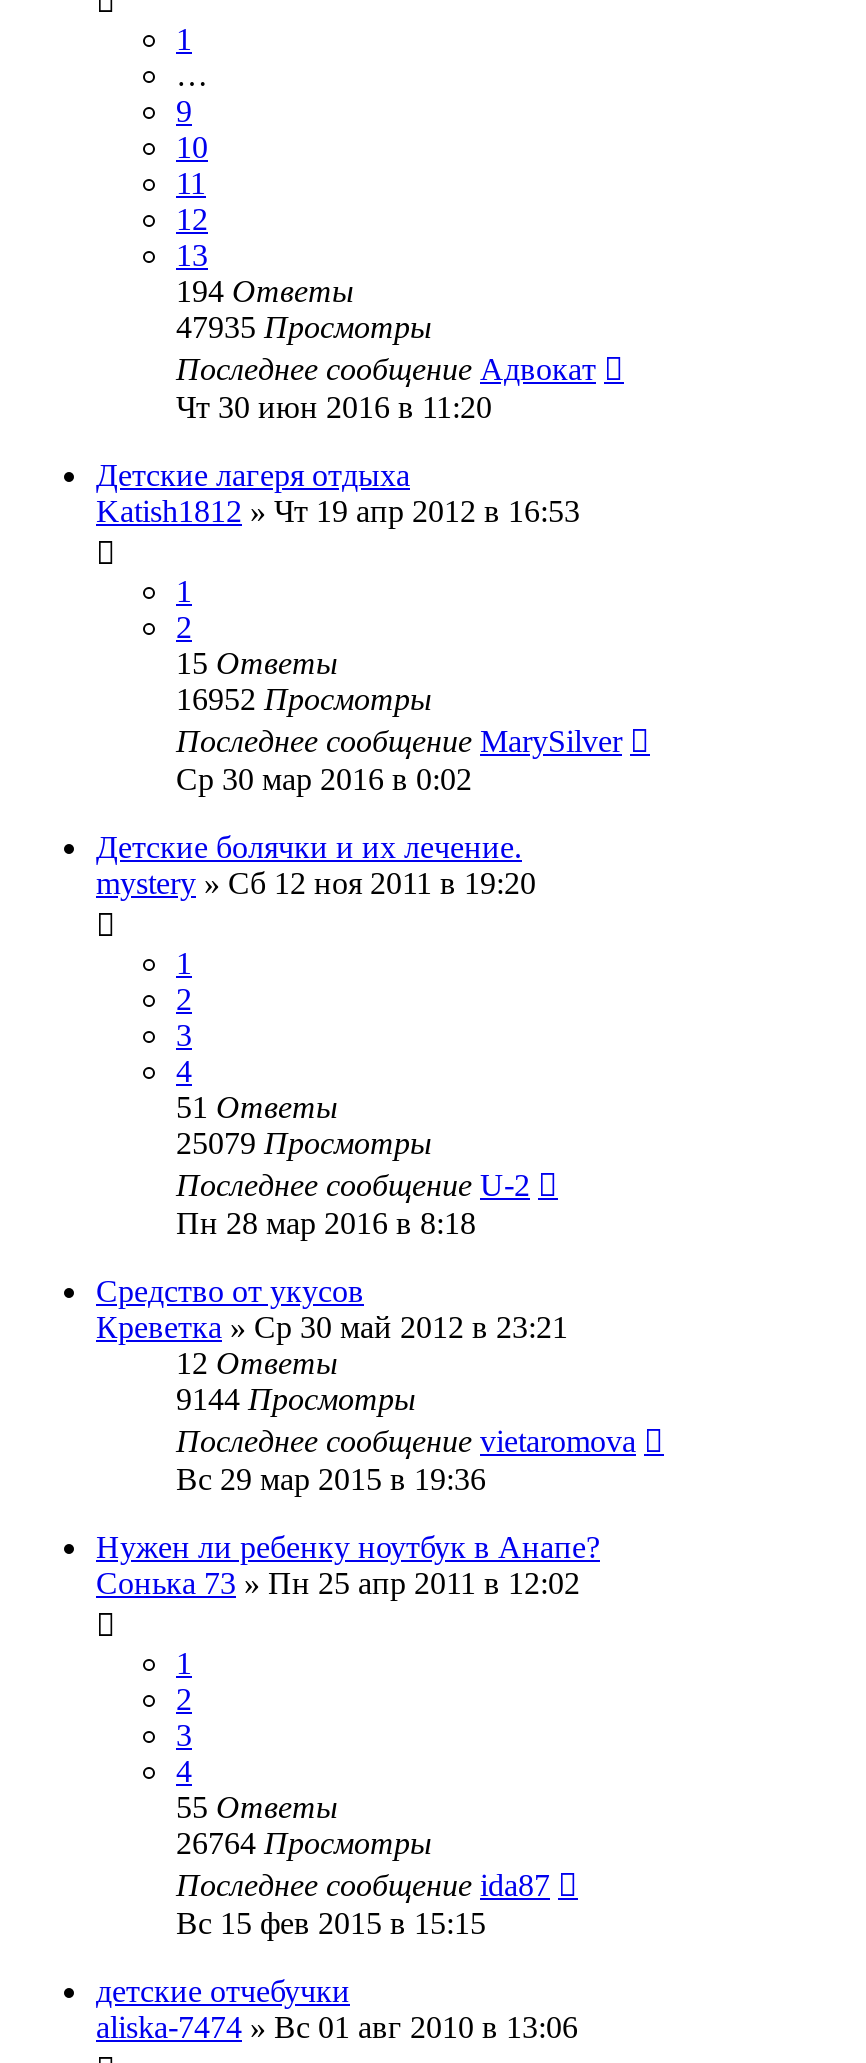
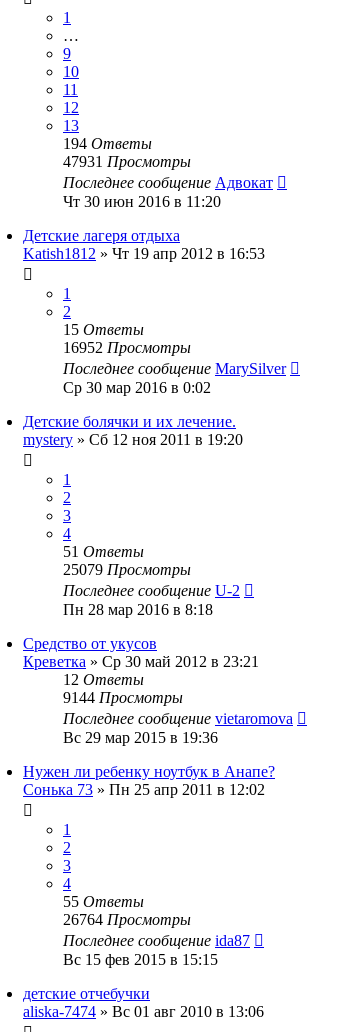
[176,310,432,344] 47935 Просмотры -> [63,153,191,170] 47931 Просмотры

